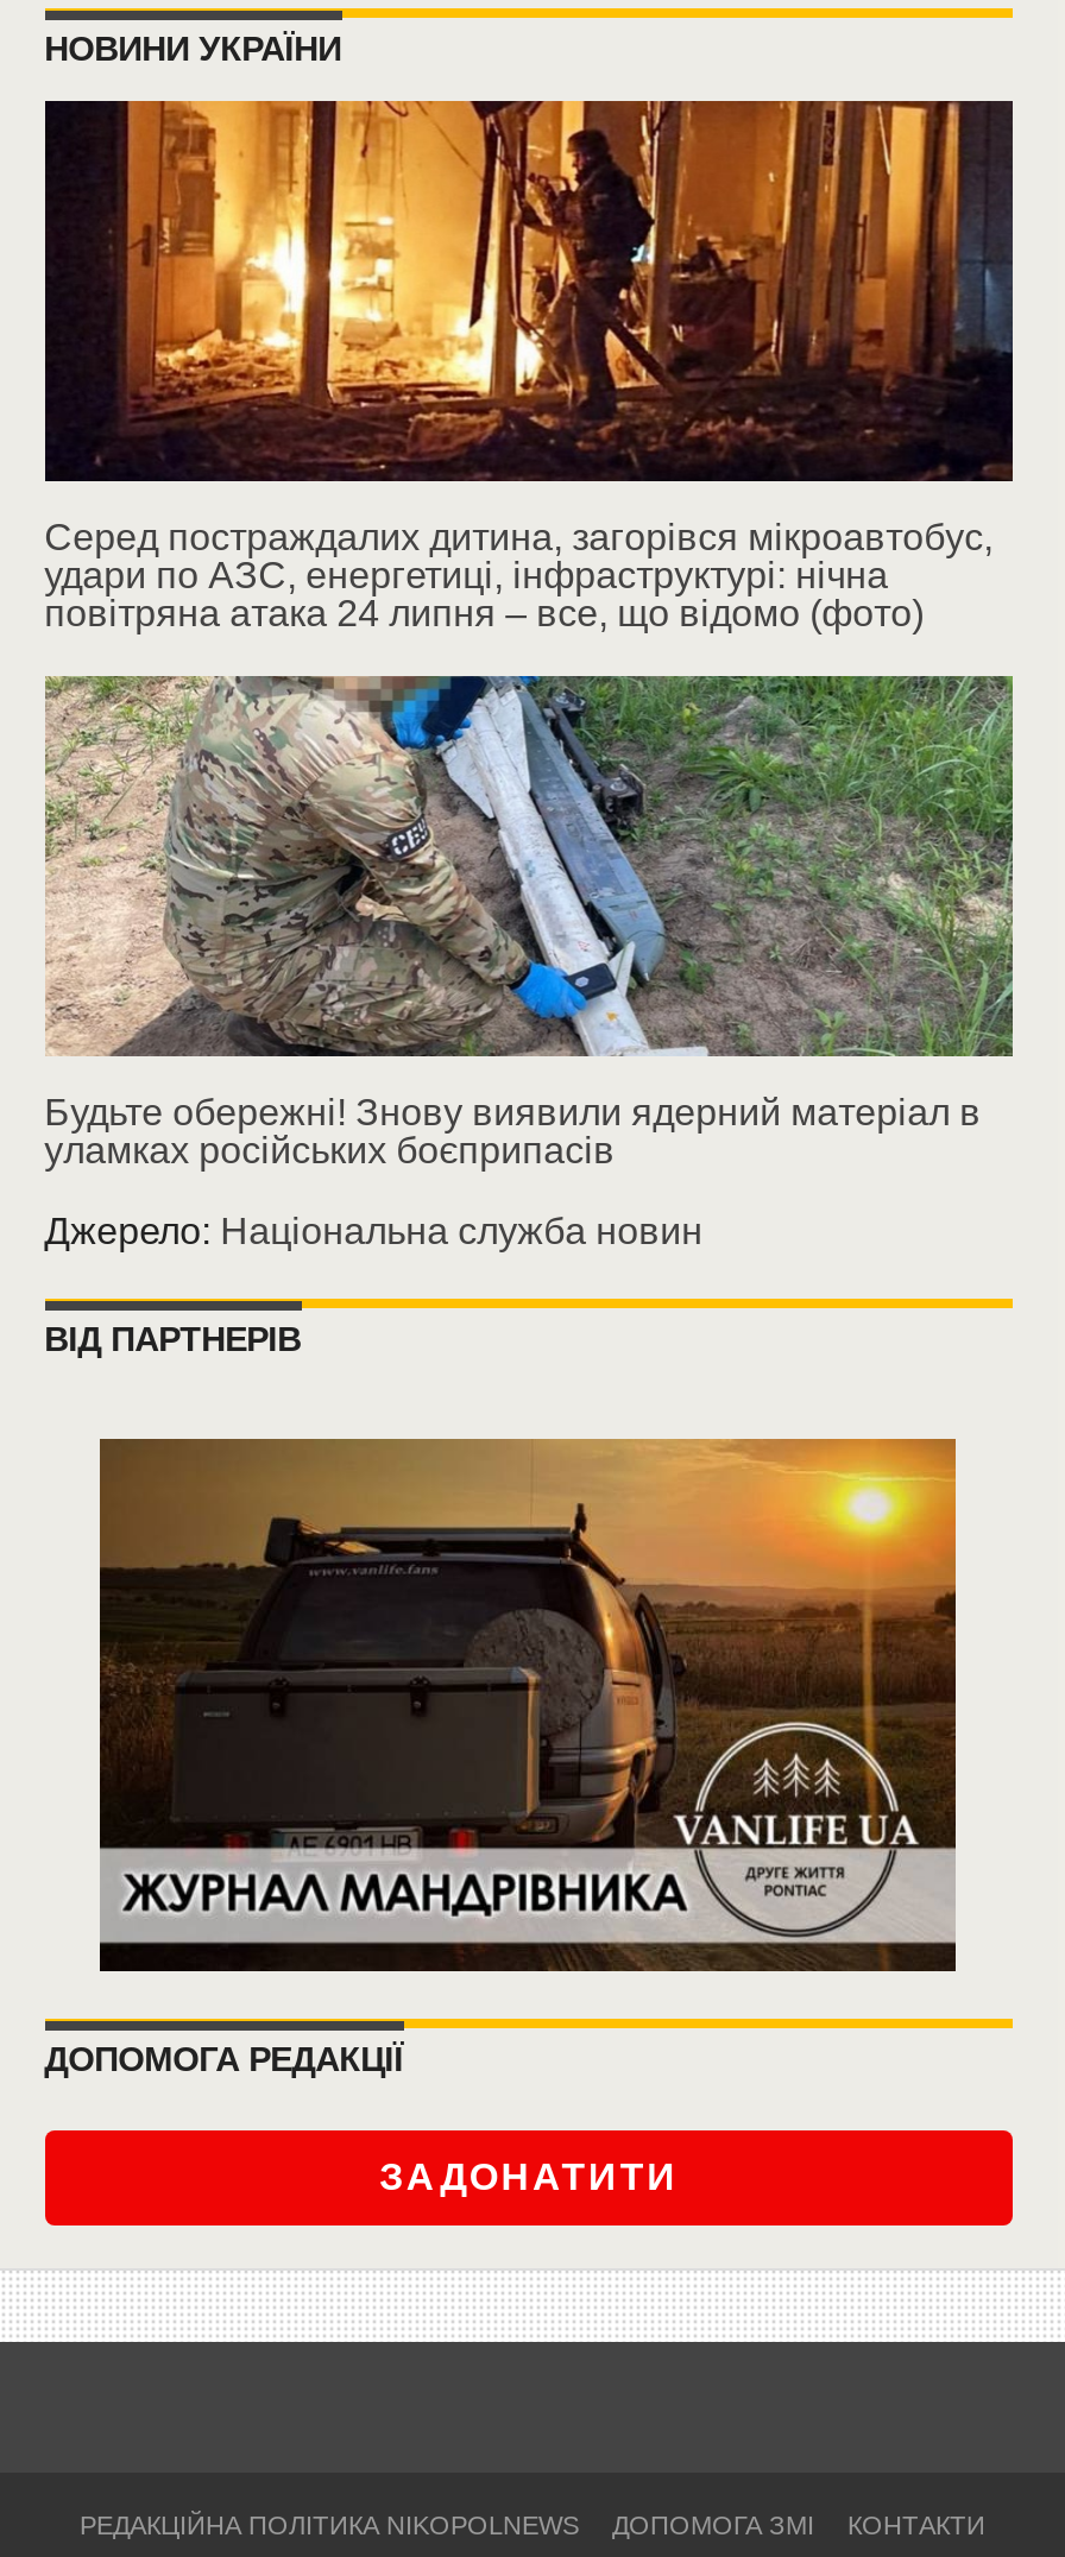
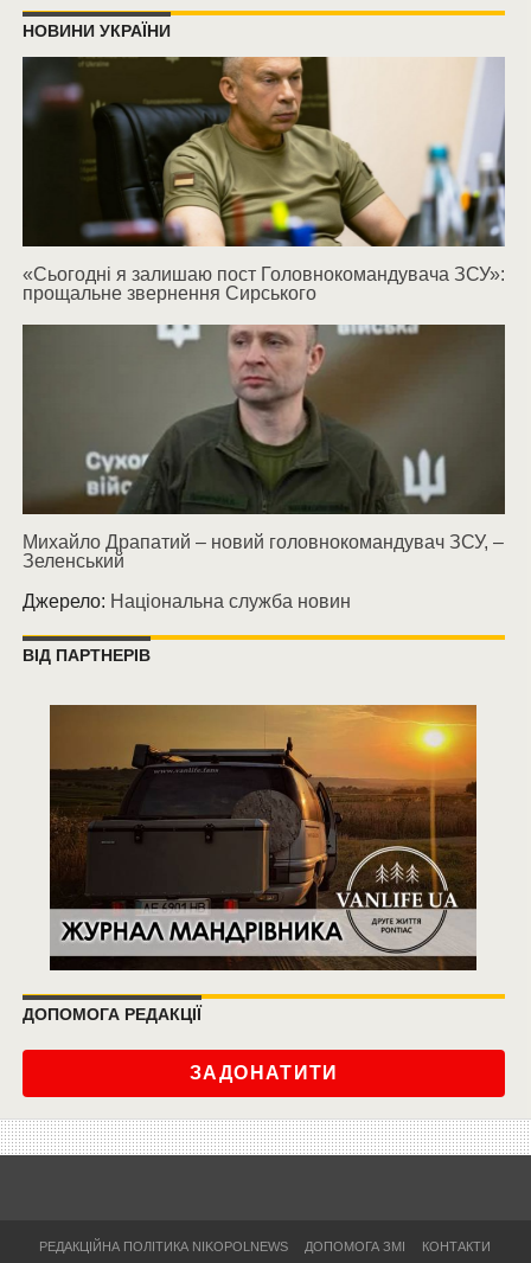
[44,99,1015,633] [image] | Серед постраждалих дитина, загорівся мікроавтобус, | удари по АЗС, енергетиці, інфраструктурі: нічна | повітряна атака 24 липня – все, що відомо (фото) -> [22,56,505,303] [image] | «Сьогодні я залишаю пост Головнокомандувача ЗСУ»: | прощальне звернення Сирського
[44,674,1013,1170] [image] | Будьте обережні! Знову виявили ядерний матеріал в | уламках російських боєприпасів -> [21,325,505,571] [image] | Михайло Драпатий – новий головнокомандувач ЗСУ, – | Зеленський

